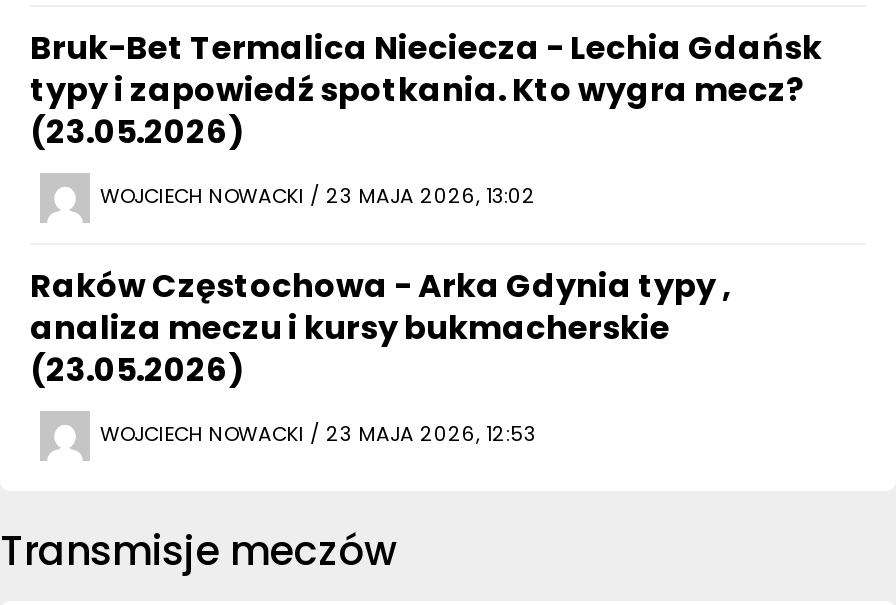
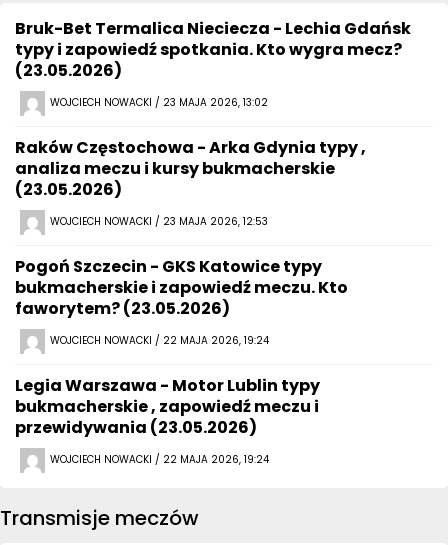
none -> [15,254,348,467] Pogoń Szczecin - GKS Katowice typy | bukmacherskie i zapowiedź meczu. Kto | faworytem? (23.05.2026) | WOJCIECH NOWACKI / 22 MAJA 2026, 19:24 | Legia Warszawa - Motor Lublin typy | bukmacherskie , zapowiedź meczu i | przewidywania (23.05.2026) | WOJCIECH NOWACKI / 22 MAJA 2026, 19:24

